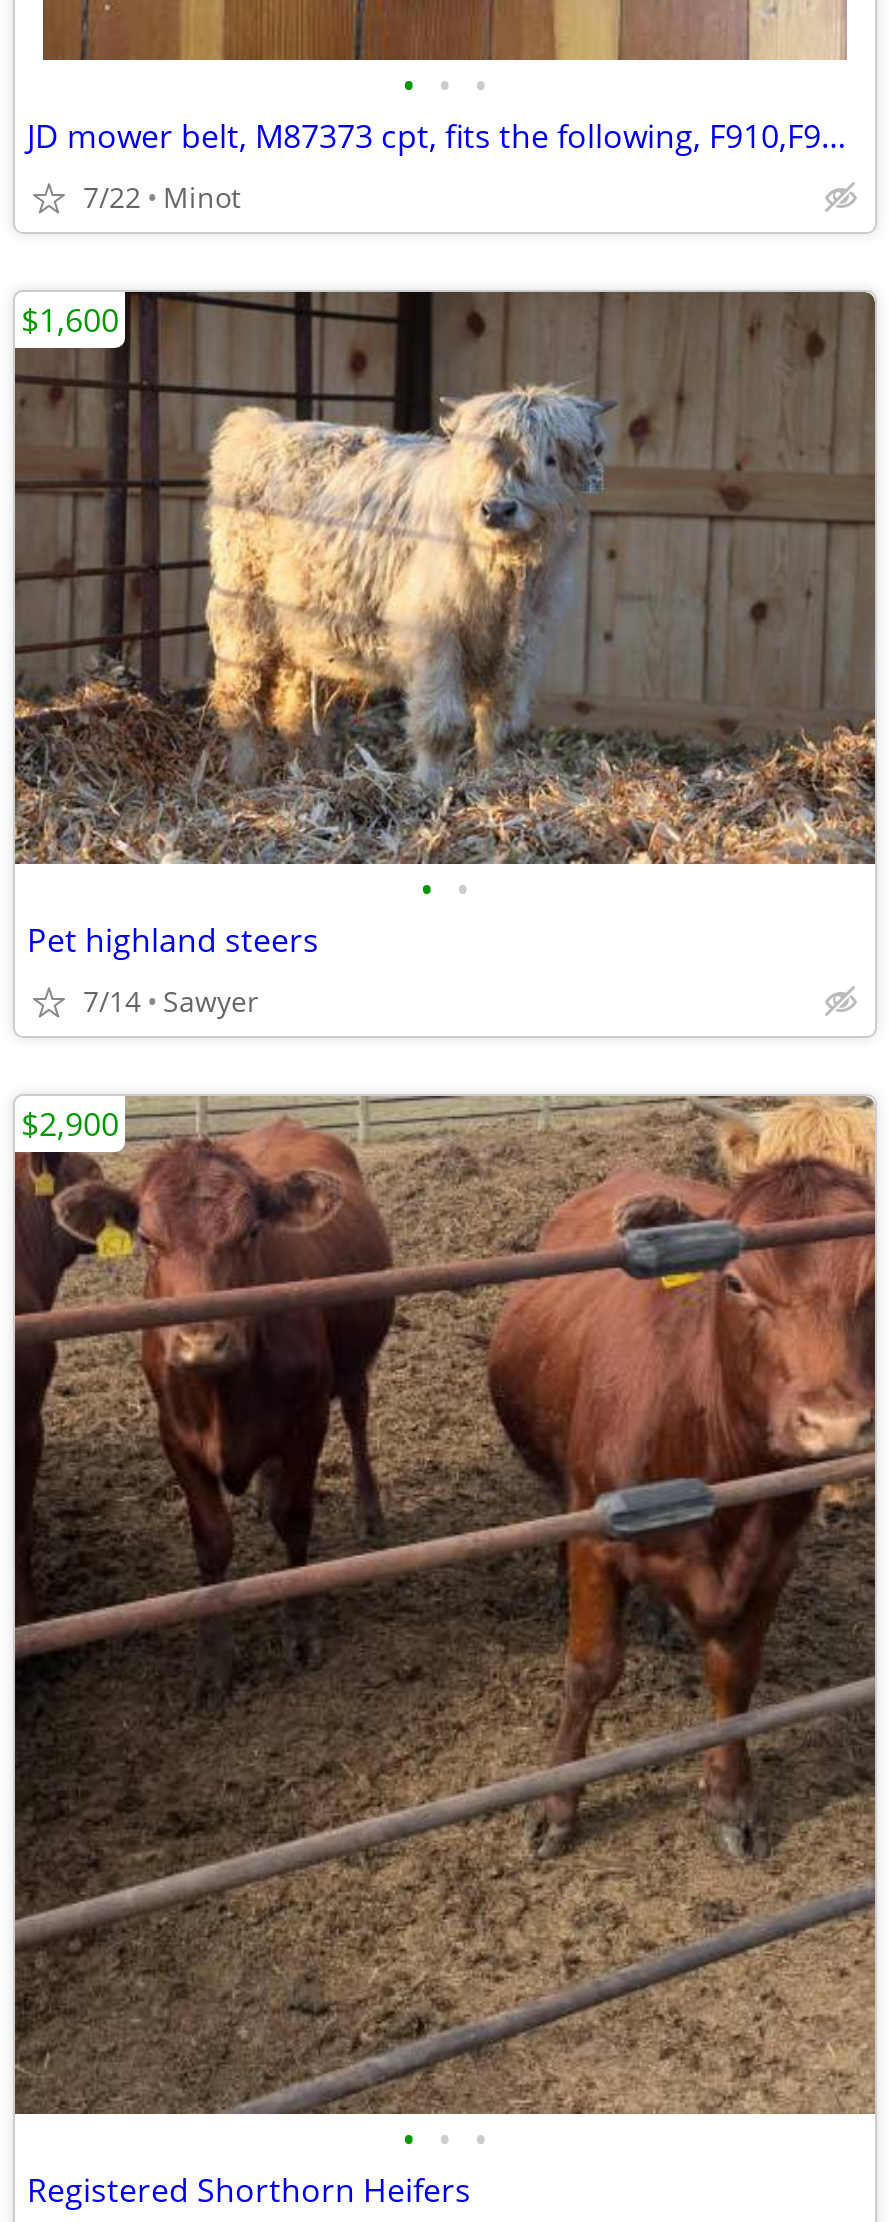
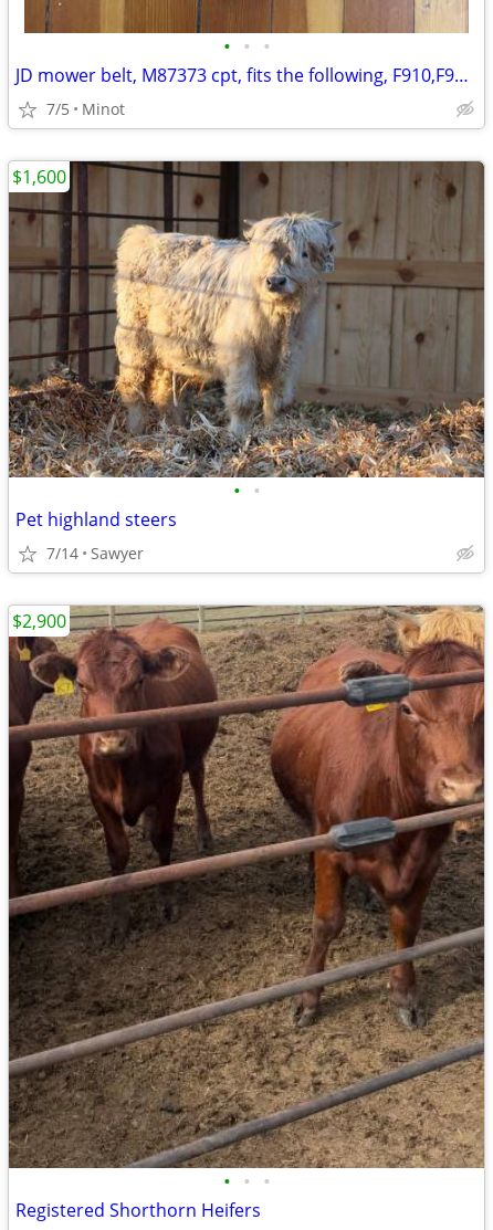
[83,178,241,216] 7/22 Minot -> [46,98,125,119] 7/5 Minot

